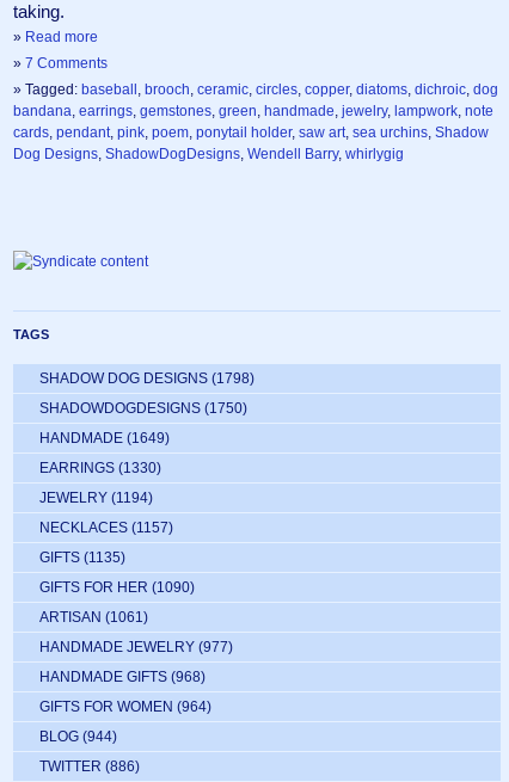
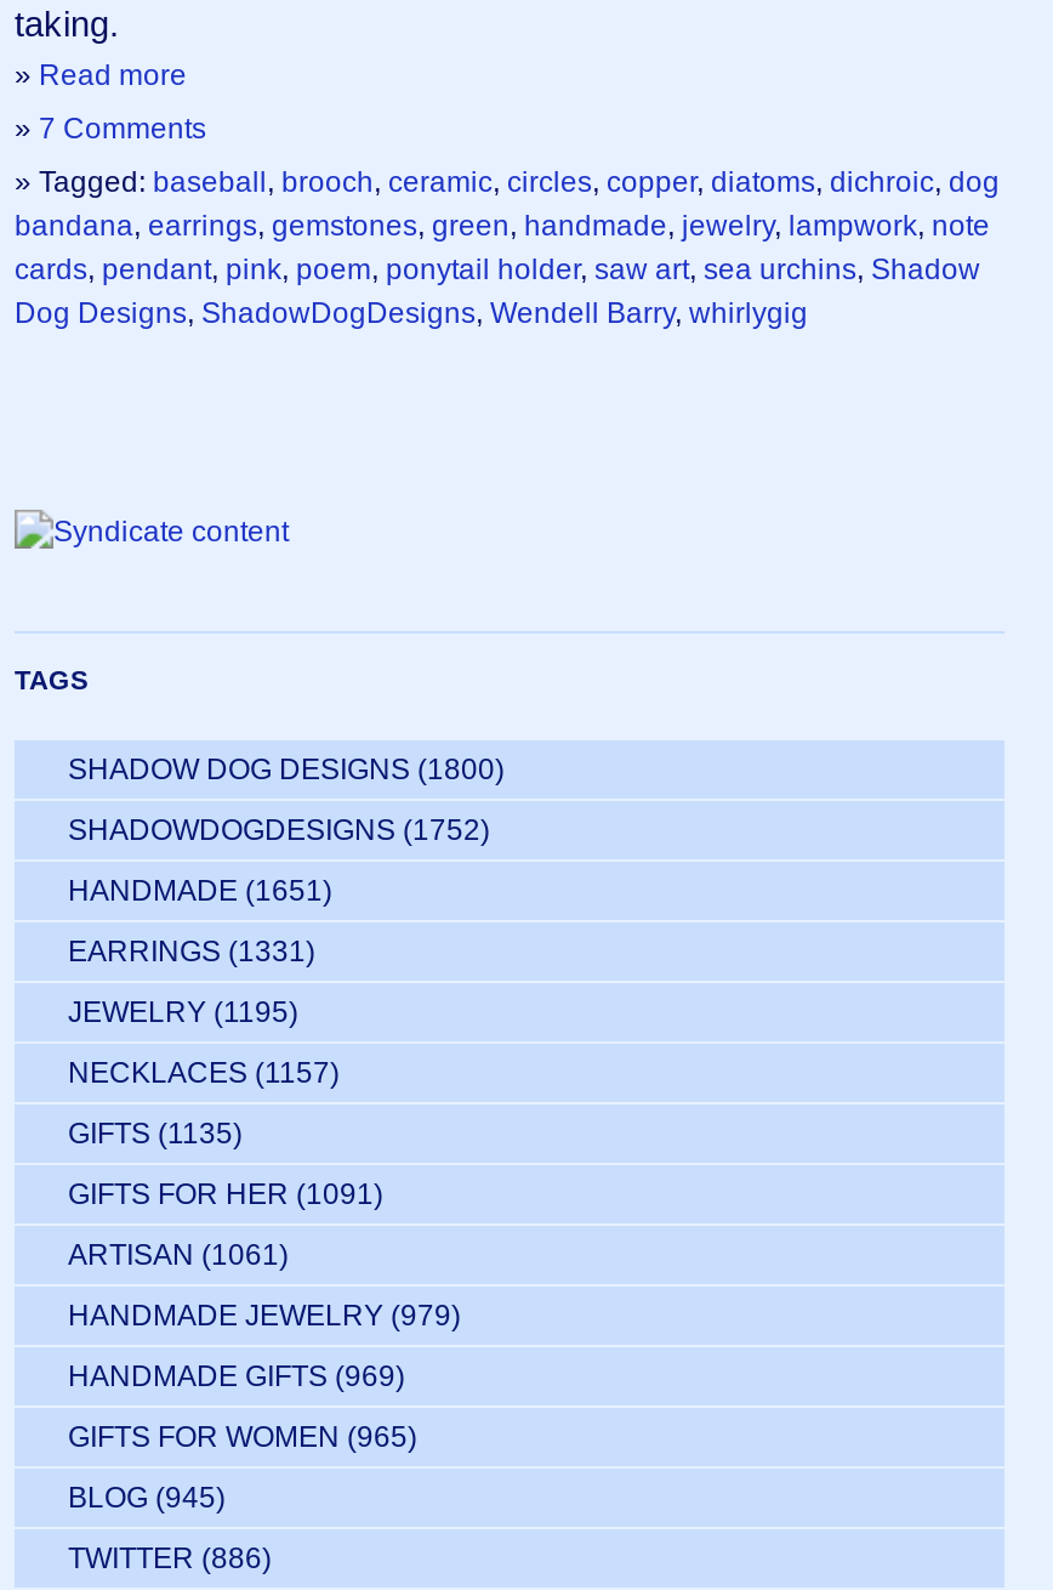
[39,370,254,387] SHADOW DOG DESIGNS (1798) -> [68,753,505,787] SHADOW DOG DESIGNS (1800)
[39,400,247,417] SHADOWDOGDESIGNS (1750) -> [68,814,490,848] SHADOWDOGDESIGNS (1752)
[39,430,170,447] HANDMADE (1649) -> [68,874,332,908] HANDMADE (1651)
[39,460,161,477] EARRINGS (1330) -> [68,935,315,969] EARRINGS (1331)
[39,490,153,506] JEWELRY (1194) -> [68,996,298,1030] JEWELRY (1195)
[39,579,195,596] GIFTS FOR HER (1090) -> [68,1178,383,1212] GIFTS FOR HER (1091)
[39,639,233,656] HANDMADE JEWELRY (977) -> [68,1299,461,1333] HANDMADE JEWELRY (979)
[39,669,206,686] HANDMADE GIFTS (968) -> [68,1360,405,1394] HANDMADE GIFTS (969)
[39,699,211,715] GIFTS FOR WOMEN (964) -> [68,1421,417,1455] GIFTS FOR WOMEN (965)
[39,729,117,745] BLOG (944) -> [68,1481,226,1515] BLOG (945)

